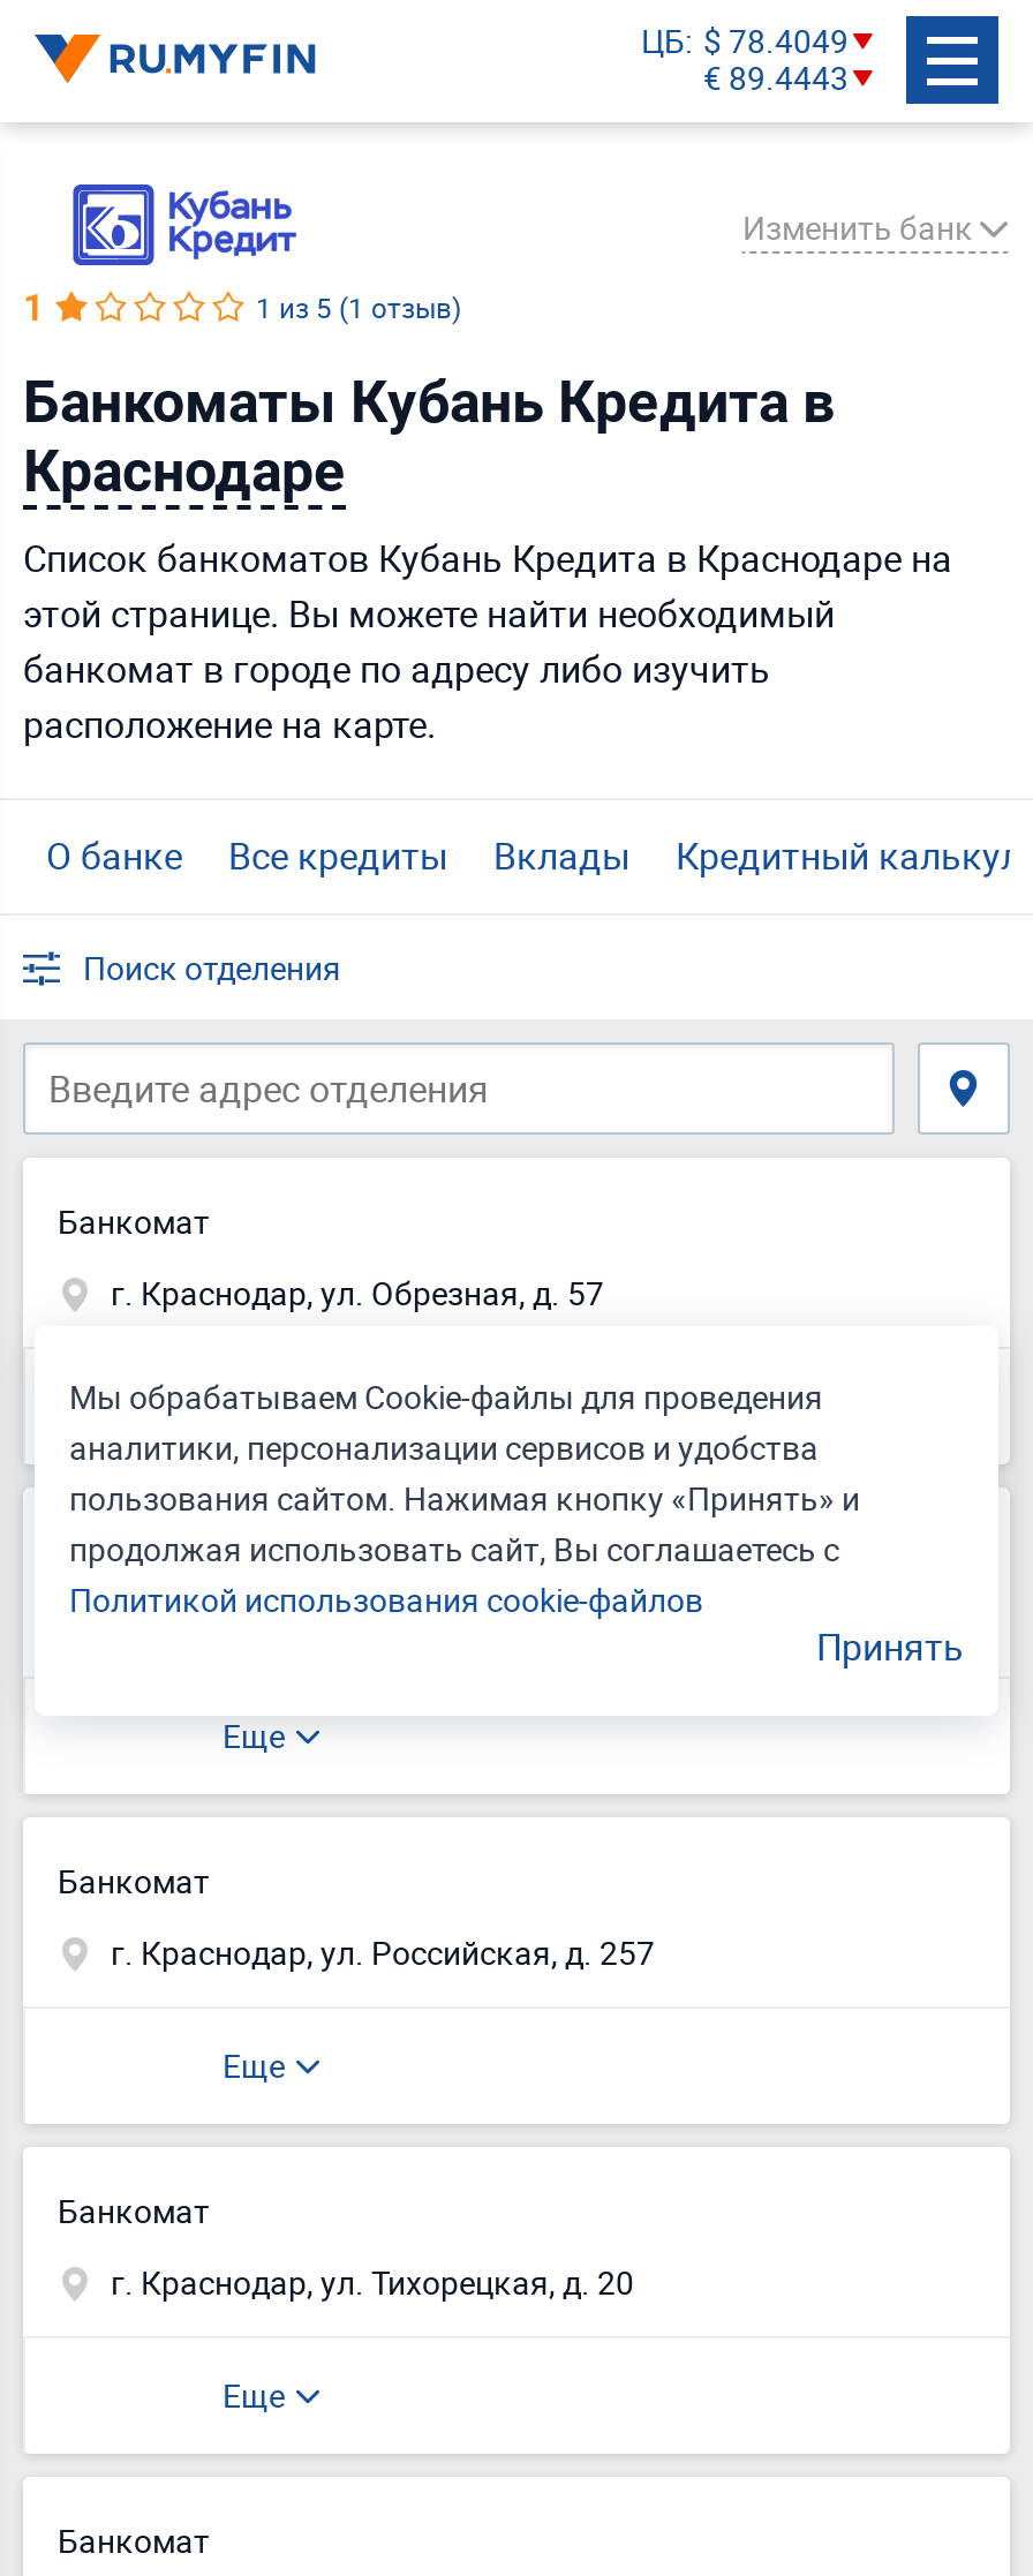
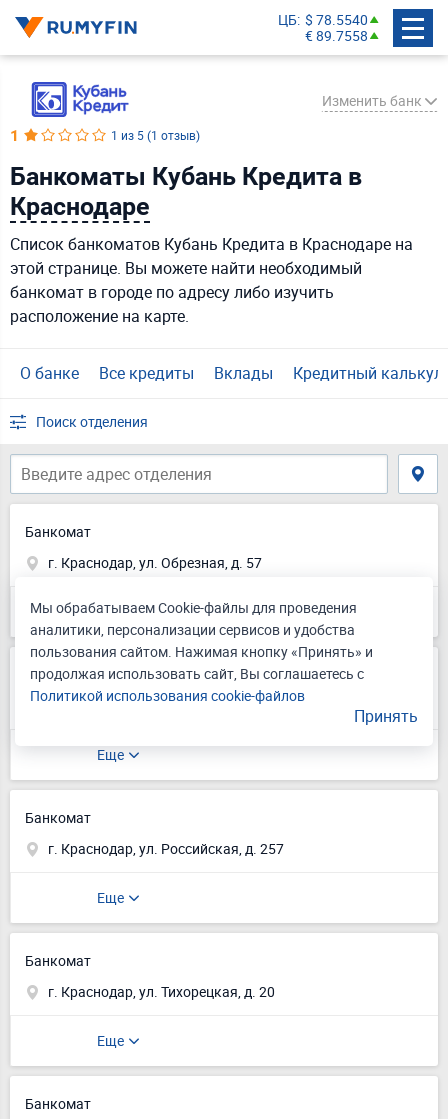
[641,17,849,61] ЦБ $ 78.4049 -> [278,9,368,28] ЦБ $ 78.5540
[703,54,849,98] € 89.4443 -> [305,25,368,44] € 89.7558

